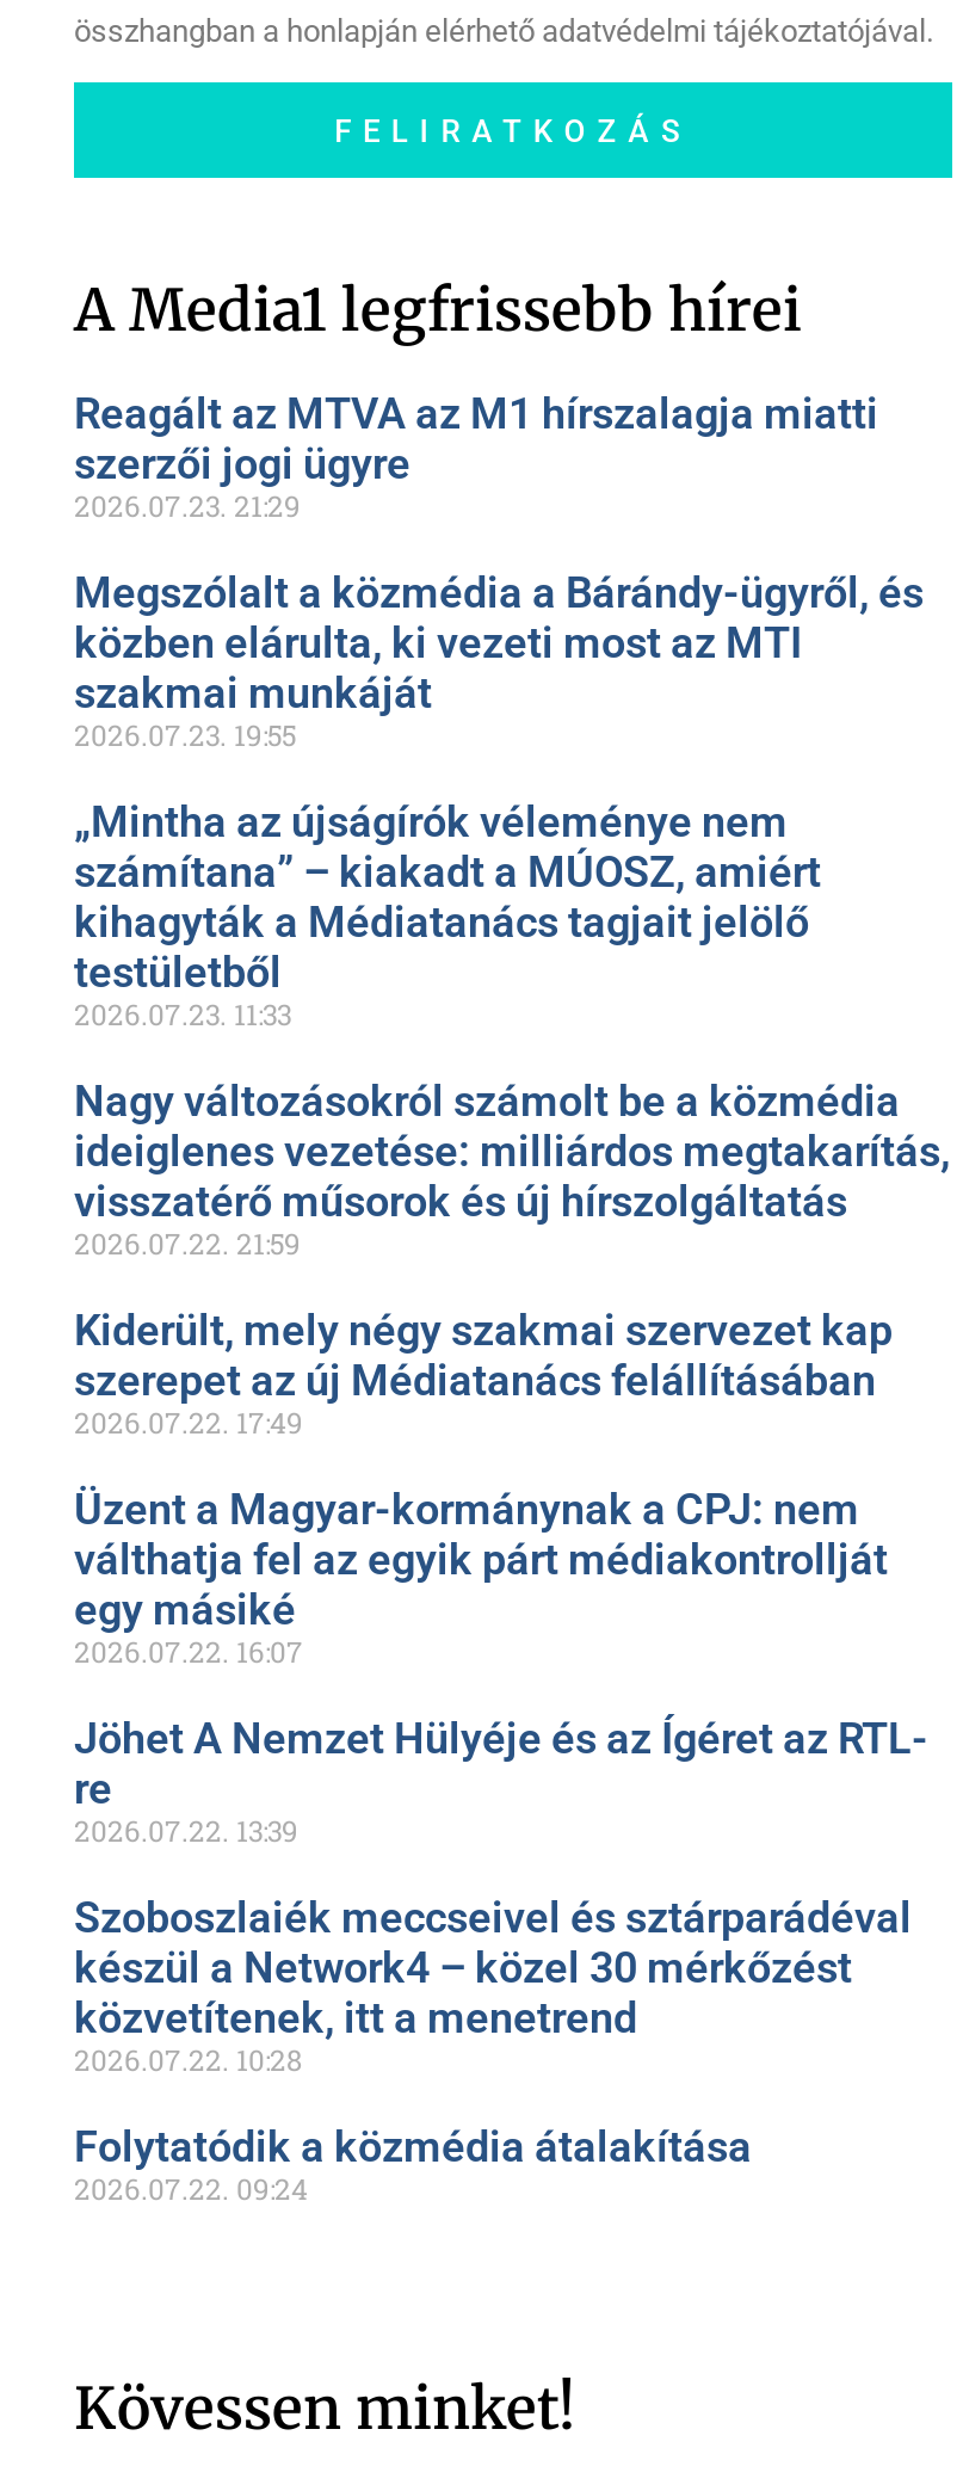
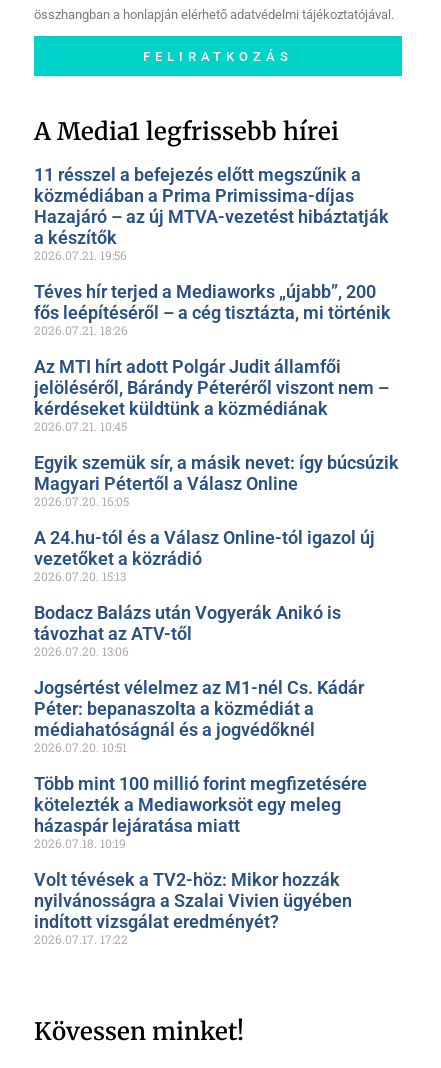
[74,389,878,525] Reagált az MTVA az M1 hírszalagja miatti | szerzői jogi ügyre | 2026.07.23. 21:29 -> [34,164,389,263] 11 résszel a befejezés előtt megszűnik a | közmédiában a Prima Primissima-díjas | Hazajáró – az új MTVA-vezetést hibáztatják | a készítők | 2026.07.21. 19:56
[74,568,924,754] Megszólalt a közmédia a Bárándy-ügyről, és | közben elárulta, ki vezeti most az MTI | szakmai munkáját | 2026.07.23. 19:55 -> [34,281,391,338] Téves hír terjed a Mediaworks „újabb”, 200 | fős leépítéséről – a cég tisztázta, mi történik | 2026.07.21. 18:26
[74,797,821,1034] „Mintha az újságírók véleménye nem | számítana” – kiakadt a MÚOSZ, amiért | kihagyták a Médiatanács tagjait jelölő | testületből | 2026.07.23. 11:33 -> [34,356,389,434] Az MTI hírt adott Polgár Judit államfői | jelöléséről, Bárándy Péteréről viszont nem – | kérdéseket küldtünk a közmédiának | 2026.07.21. 10:45
[74,1077,950,1263] Nagy változásokról számolt be a közmédia | ideiglenes vezetése: milliárdos megtakarítás, | visszatérő műsorok és új hírszolgáltatás | 2026.07.22. 21:59 -> [34,452,399,509] Egyik szemük sír, a másik nevet: így búcsúzik | Magyari Pétertől a Válasz Online | 2026.07.20. 16:05
[74,1306,893,1442] Kiderült, mely négy szakmai szervezet kap | szerepet az új Médiatanács felállításában | 2026.07.22. 17:49 -> [34,527,375,584] A 24.hu-tól és a Válasz Online-tól igazol új | vezetőket a közrádió | 2026.07.20. 15:13
[74,1485,888,1671] Üzent a Magyar-kormánynak a CPJ: nem | válthatja fel az egyik párt médiakontrollját | egy másiké | 2026.07.22. 16:07 -> [34,602,341,659] Bodacz Balázs után Vogyerák Anikó is | távozhat az ATV-től | 2026.07.20. 13:06
[74,1714,928,1850] Jöhet A Nemzet Hülyéje és az Ígéret az RTL- | re | 2026.07.22. 13:39 -> [34,677,364,755] Jogsértést vélelmez az M1-nél Cs. Kádár | Péter: bepanaszolta a közmédiát a | médiahatóságnál és a jogvédőknél | 2026.07.20. 10:51
[74,1893,912,2079] Szoboszlaiék meccseivel és sztárparádéval | készül a Network4 – közel 30 mérkőzést | közvetítenek, itt a menetrend | 2026.07.22. 10:28 -> [34,773,367,851] Több mint 100 millió forint megfizetésére | kötelezték a Mediaworksöt egy meleg | házaspár lejáratása miatt | 2026.07.18. 10:19
[74,2122,752,2208] Folytatódik a közmédia átalakítása | 2026.07.22. 09:24 -> [34,869,352,947] Volt tévések a TV2-höz: Mikor hozzák | nyilvánosságra a Szalai Vivien ügyében | indított vizsgálat eredményét? | 2026.07.17. 17:22

